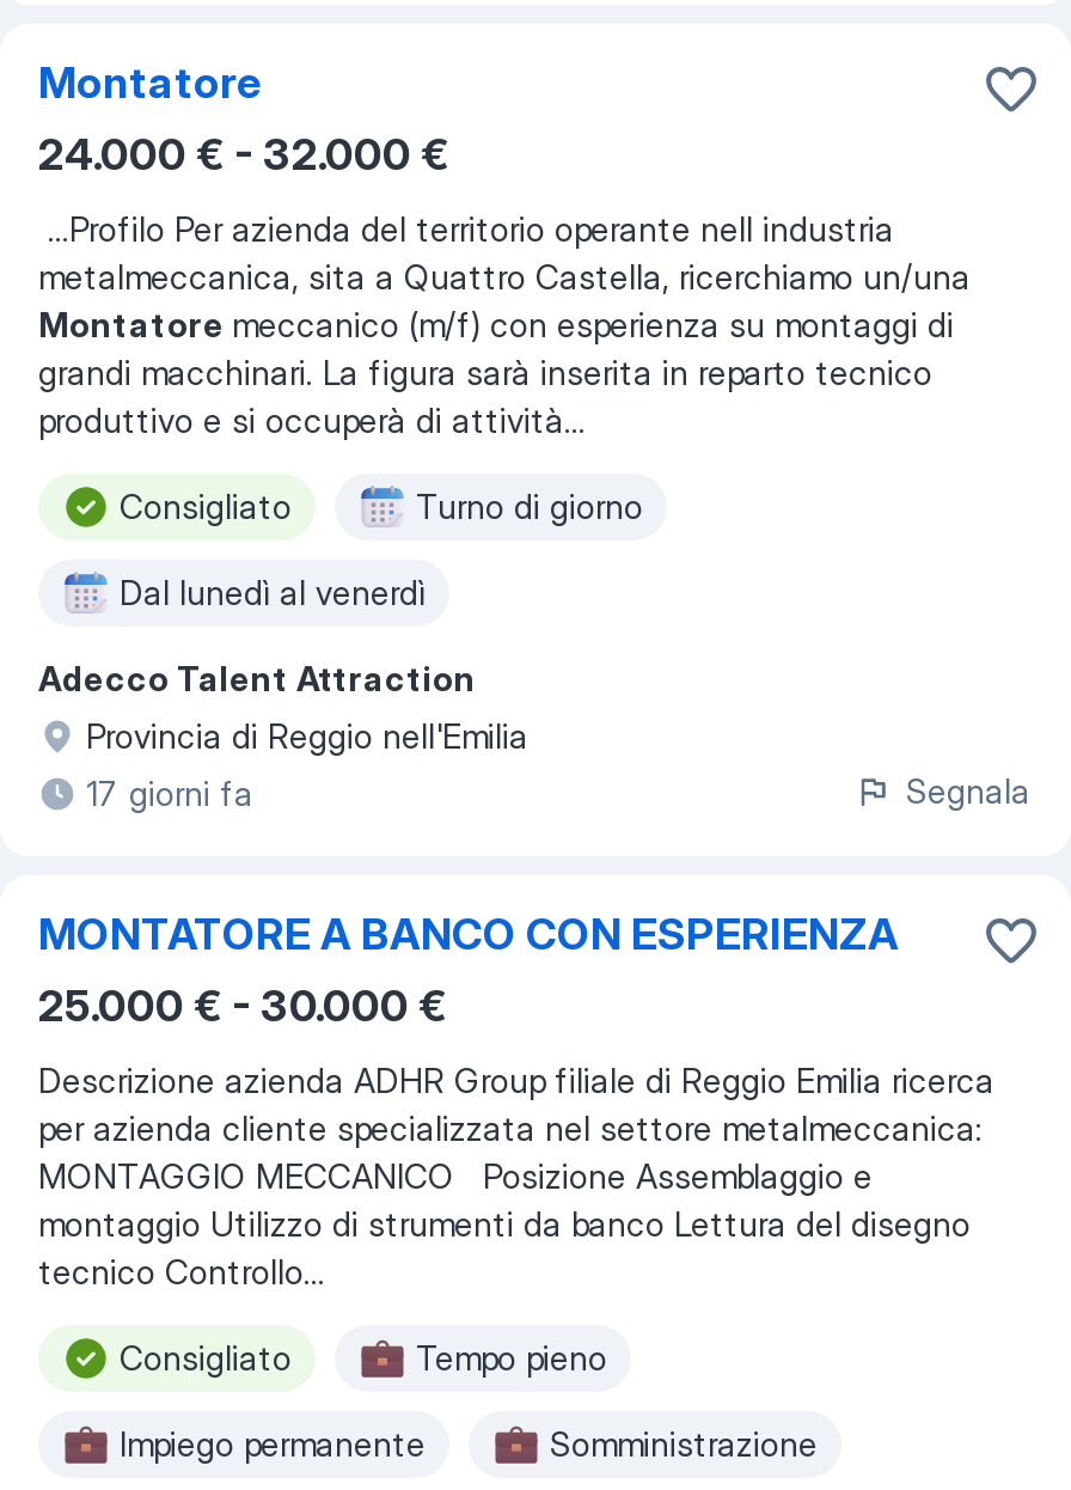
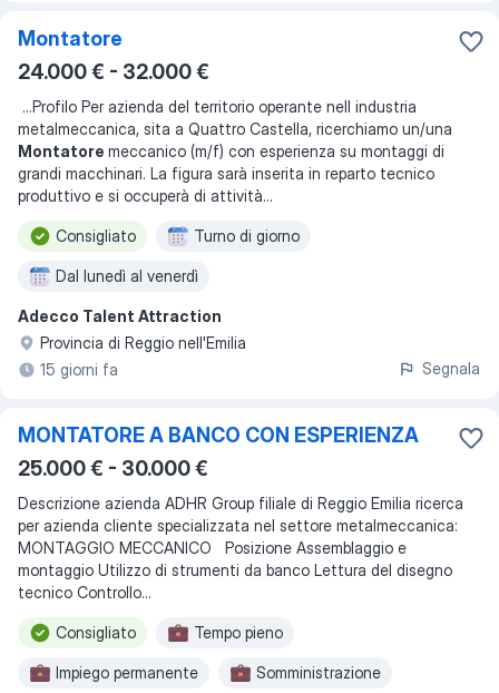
[86,773,253,813] 17 giorni fa -> [40,360,118,379] 15 giorni fa

